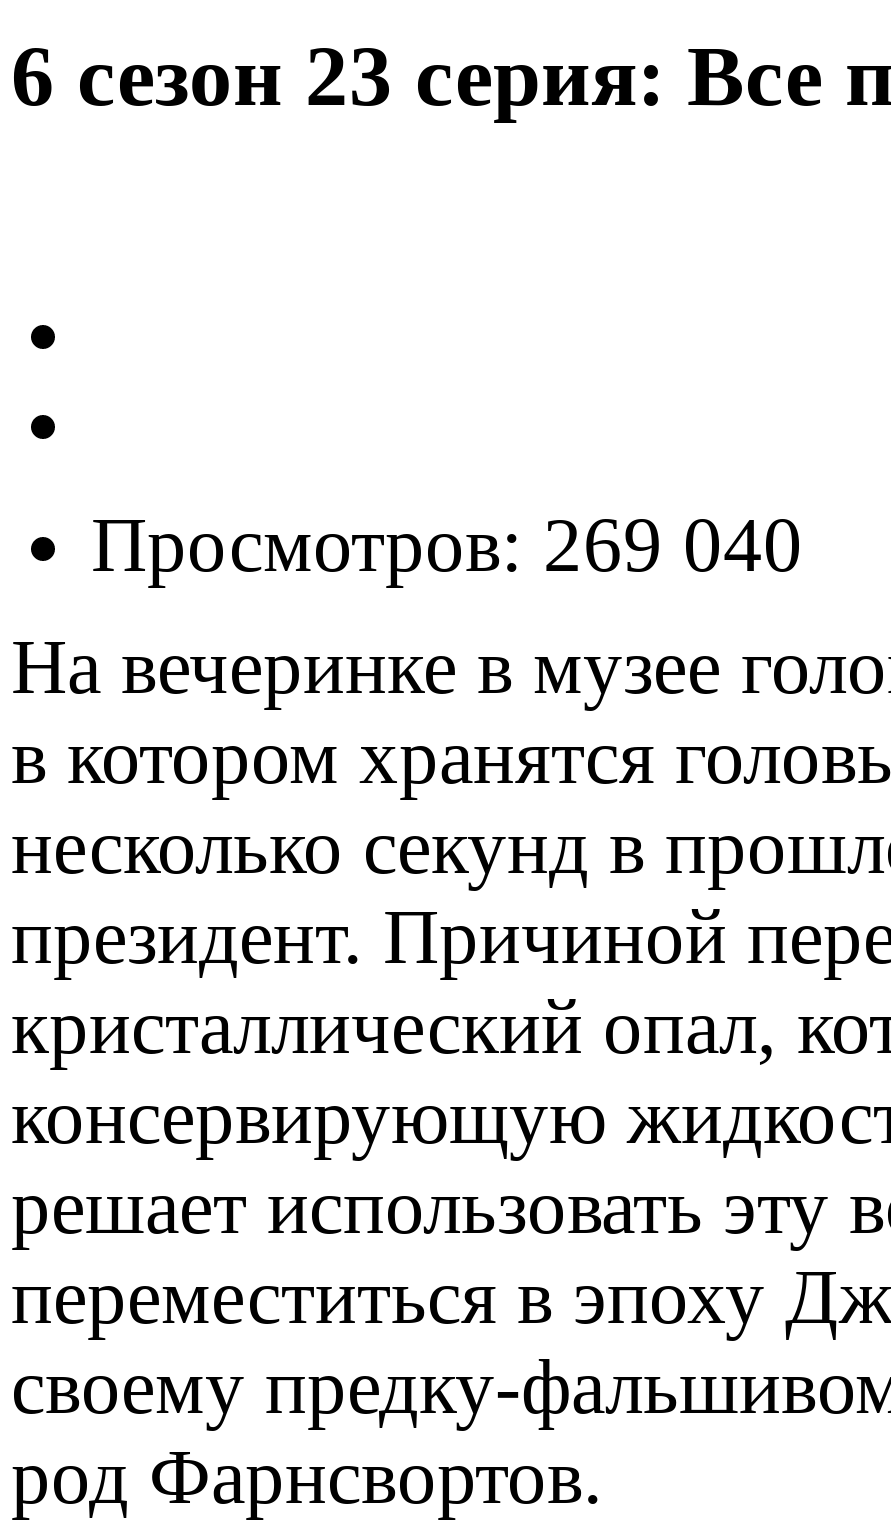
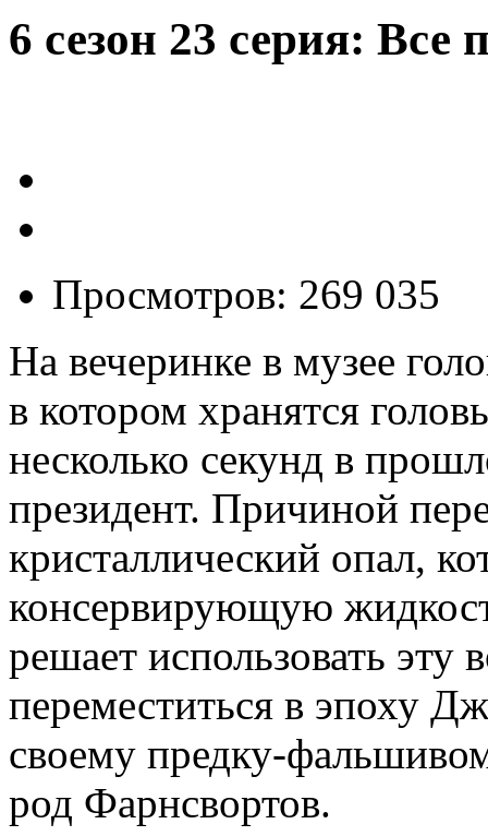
[91,500,803,586] Просмотров: 269 040 -> [52,270,440,317] Просмотров: 269 035

